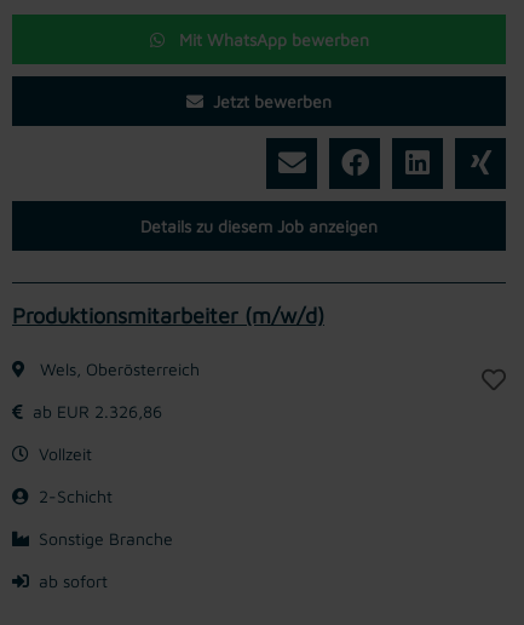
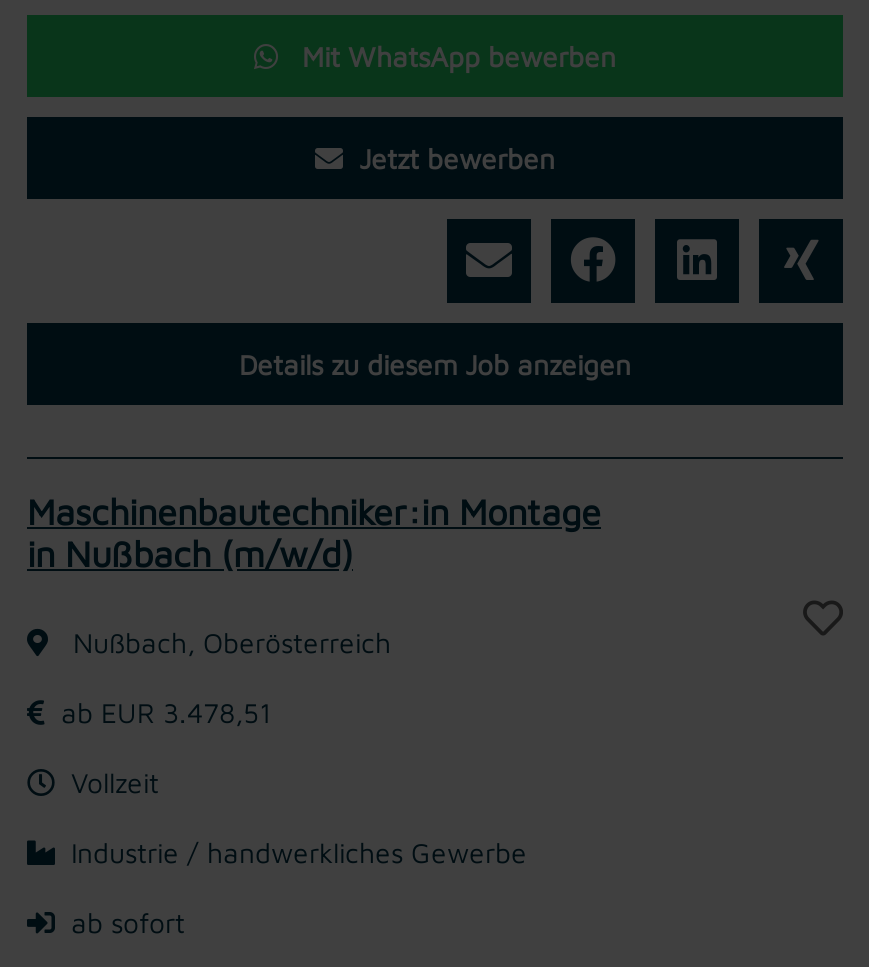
[12,303,324,328] Produktionsmitarbeiter (m/w/d) -> [27,491,601,575] Maschinenbautechniker:in Montage | in Nußbach (m/w/d)
[35,358,200,379] Wels, Oberösterreich -> [65,625,391,659] Nußbach, Oberösterreich
[33,401,162,421] ab EUR 2.326,86 -> [61,695,271,729] ab EUR 3.478,51
moved [39,443,92,464] -> [71,765,159,799]: Vollzeit
[39,485,173,548] 2-Schicht | Sonstige Branche -> [71,835,527,869] Industrie / handwerkliches Gewerbe

